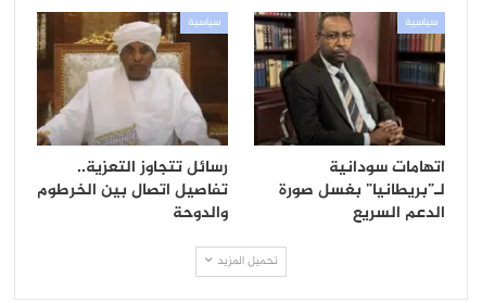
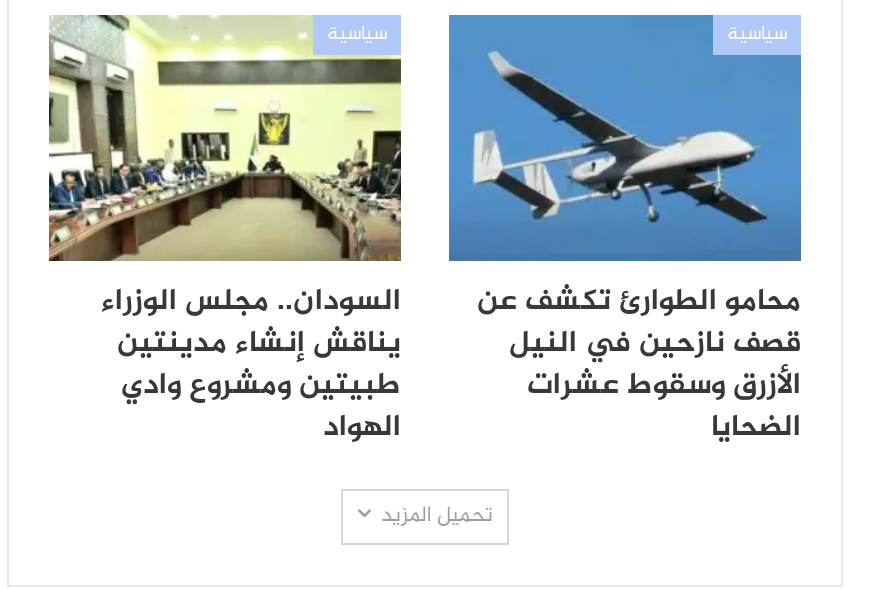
[37,11,228,227] [image] | رسائل تتجاوز التعزية.. | تفاصيل اتصال بين الخرطوم | والدوحة -> [47,13,403,453] [image] | السودان.. مجلس الوزراء | يناقش إنشاء مدينتين | طبيتين ومشروع وادي | الهواد
[253,11,446,227] [image] | اتهامات سودانية | لـ”بريطانيا” بغسل صورة | الدعم السريع -> [447,13,803,453] [image] | محامو الطوارئ تكشف عن | قصف نازحين في النيل | الأزرق وسقوط عشرات | الضحايا

